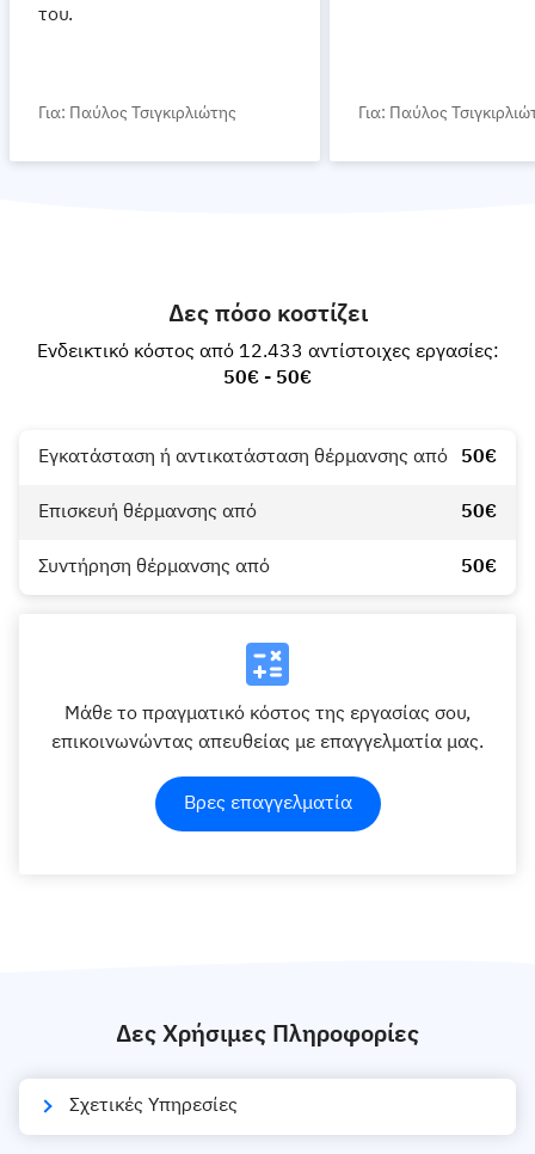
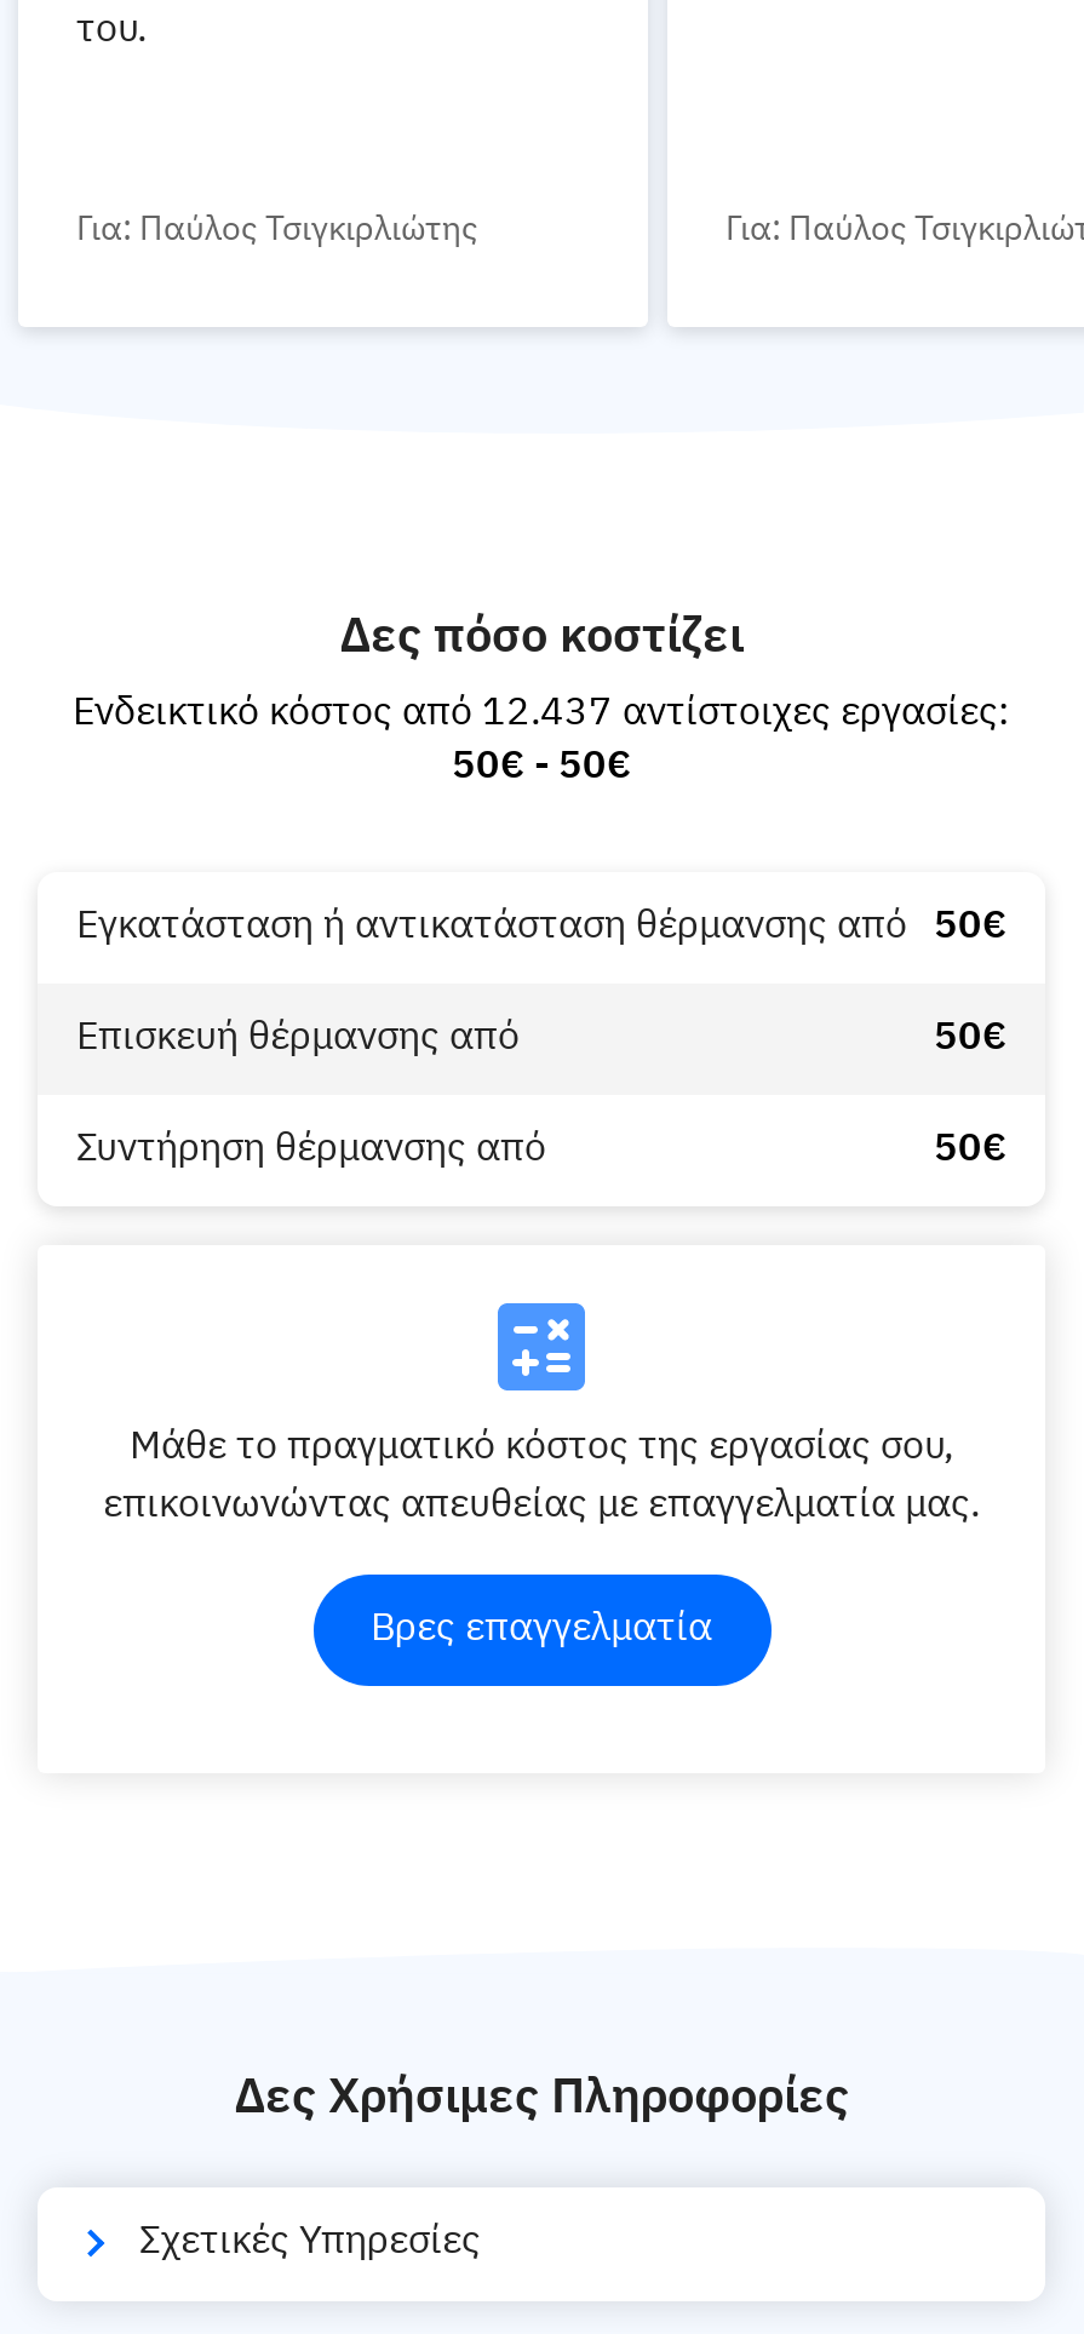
[36,343,499,362] Ενδεικτικό κόστος από 12.433 αντίστοιχες εργασίες: -> [73,695,1010,734] Ενδεικτικό κόστος από 12.437 αντίστοιχες εργασίες:

